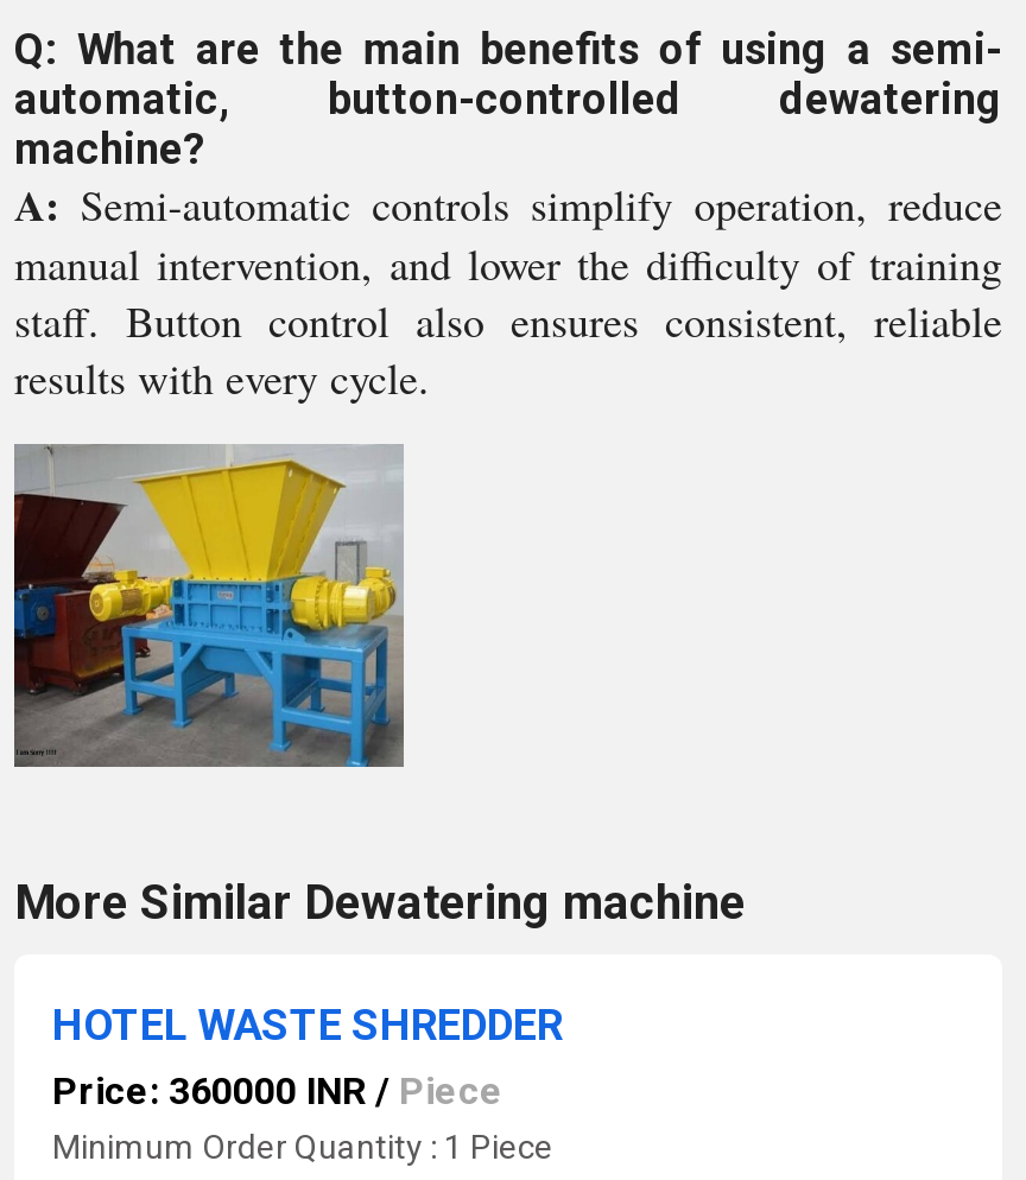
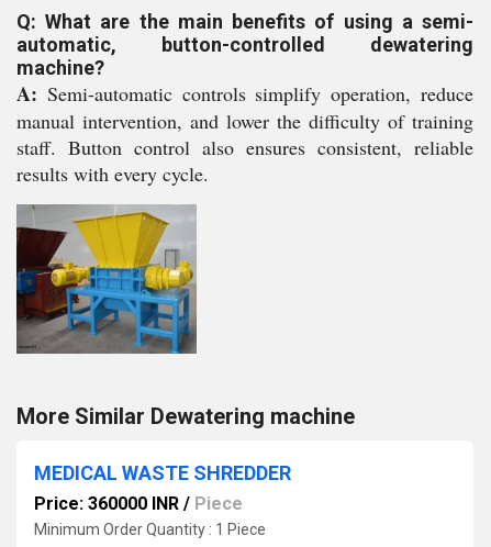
[52,1000,563,1049] HOTEL WASTE SHREDDER -> [34,461,291,484] MEDICAL WASTE SHREDDER

